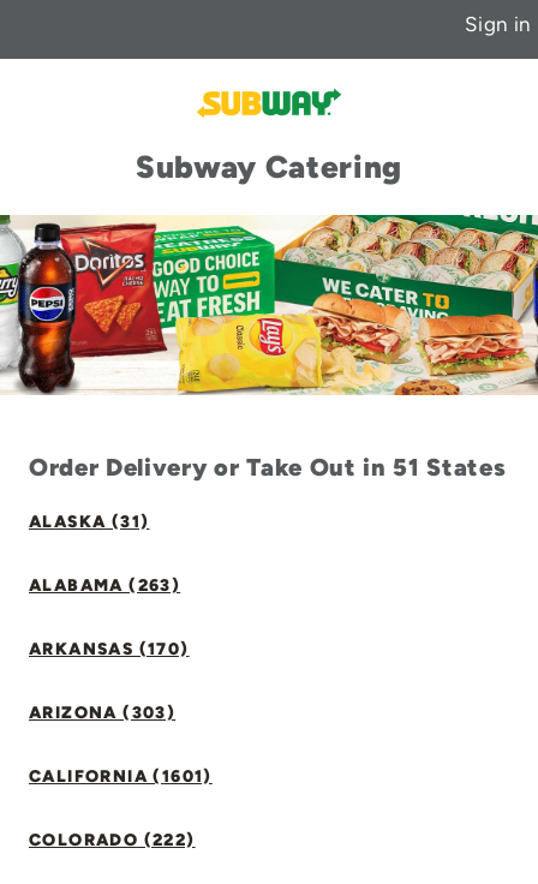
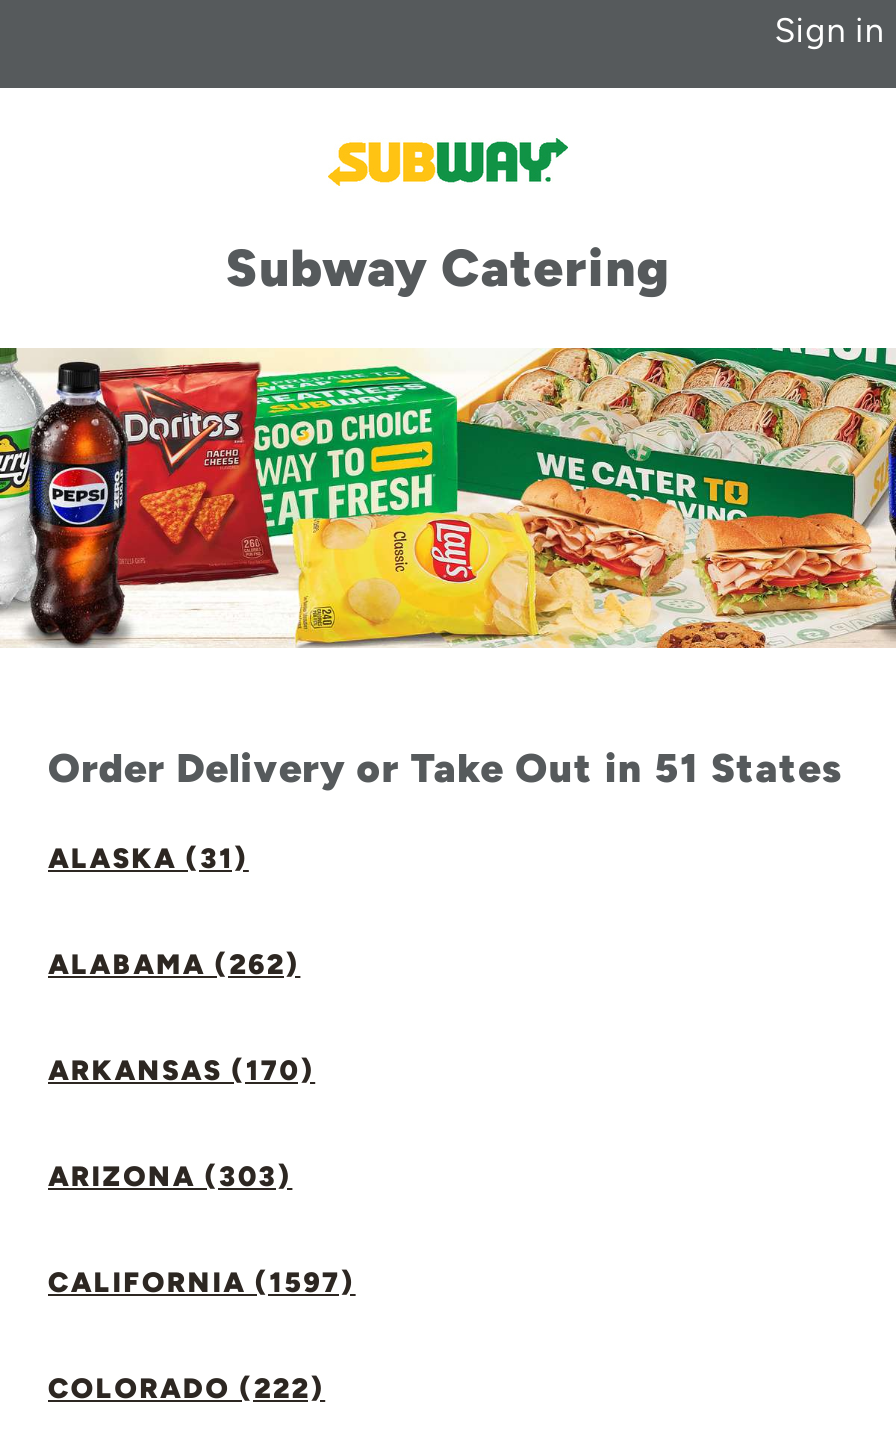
[29,575,180,596] ALABAMA (263) -> [48,948,300,982] ALABAMA (262)
[29,766,212,787] CALIFORNIA (1601) -> [48,1266,356,1300] CALIFORNIA (1597)

